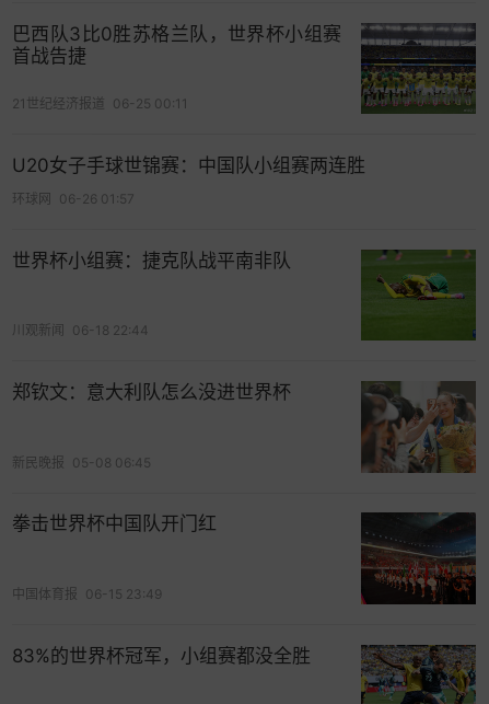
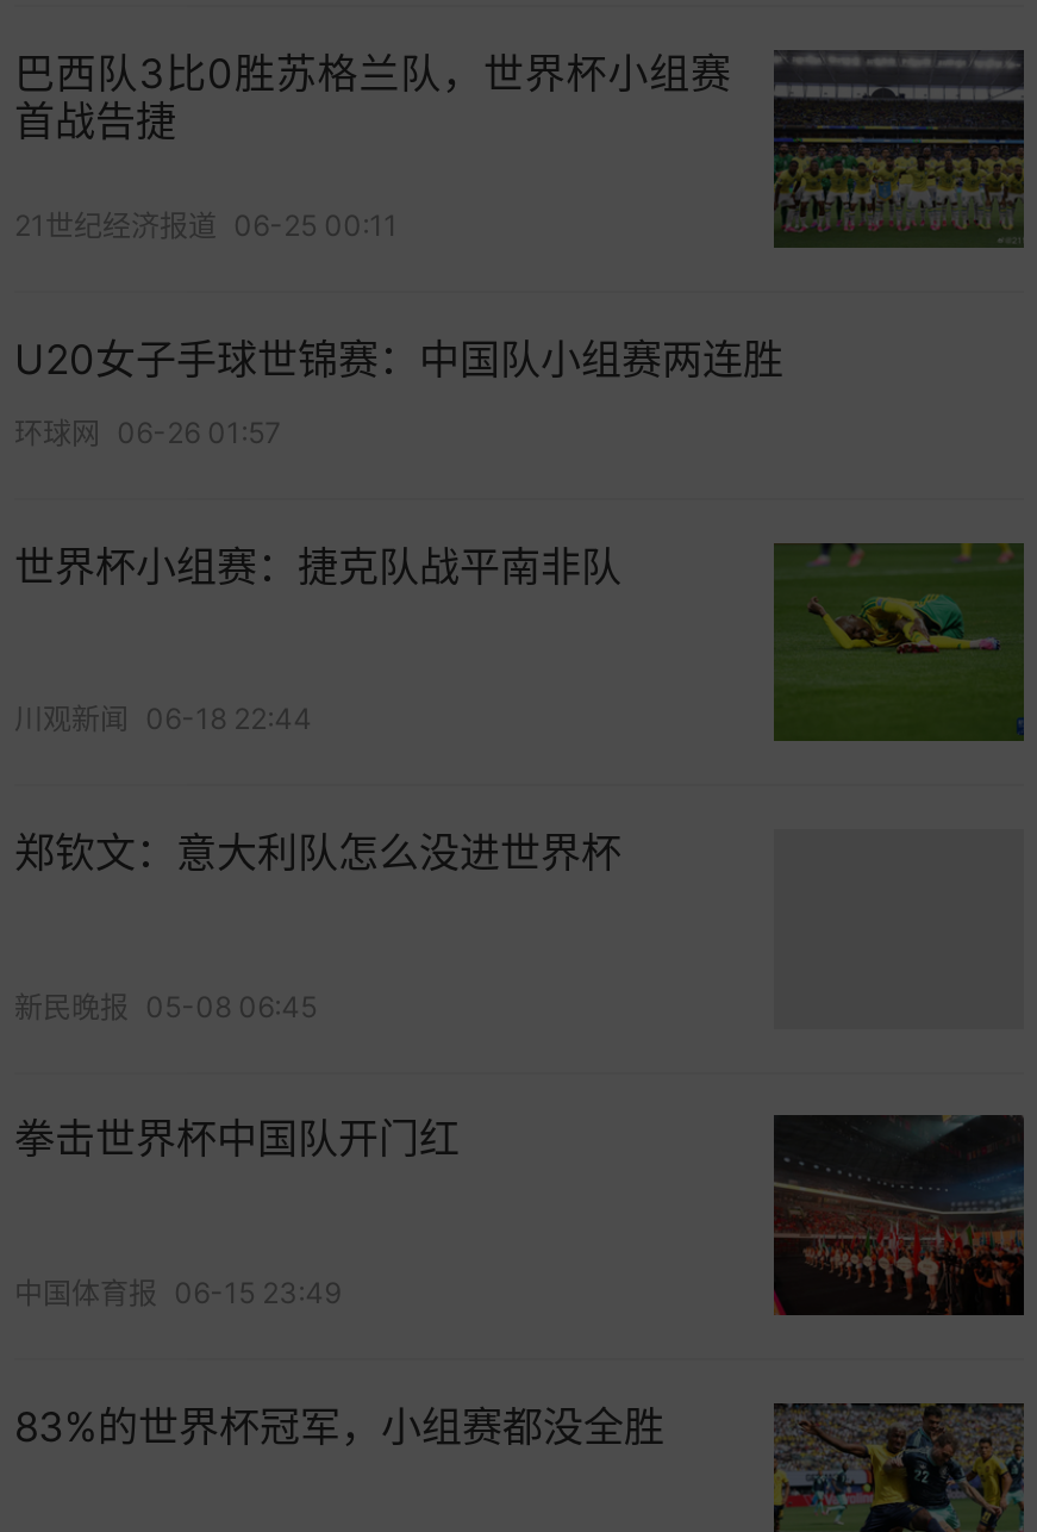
[360,380,477,474] [image] -> none

